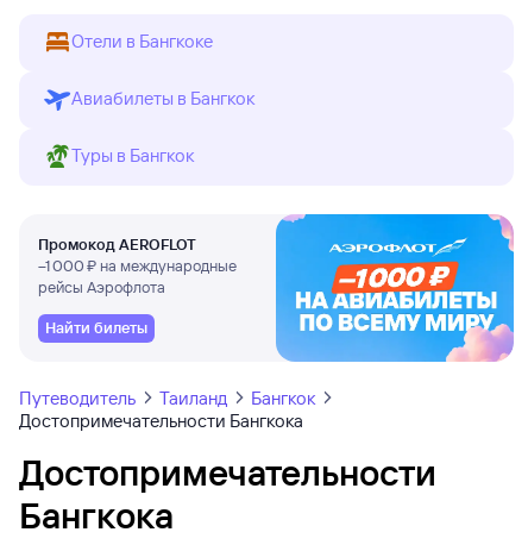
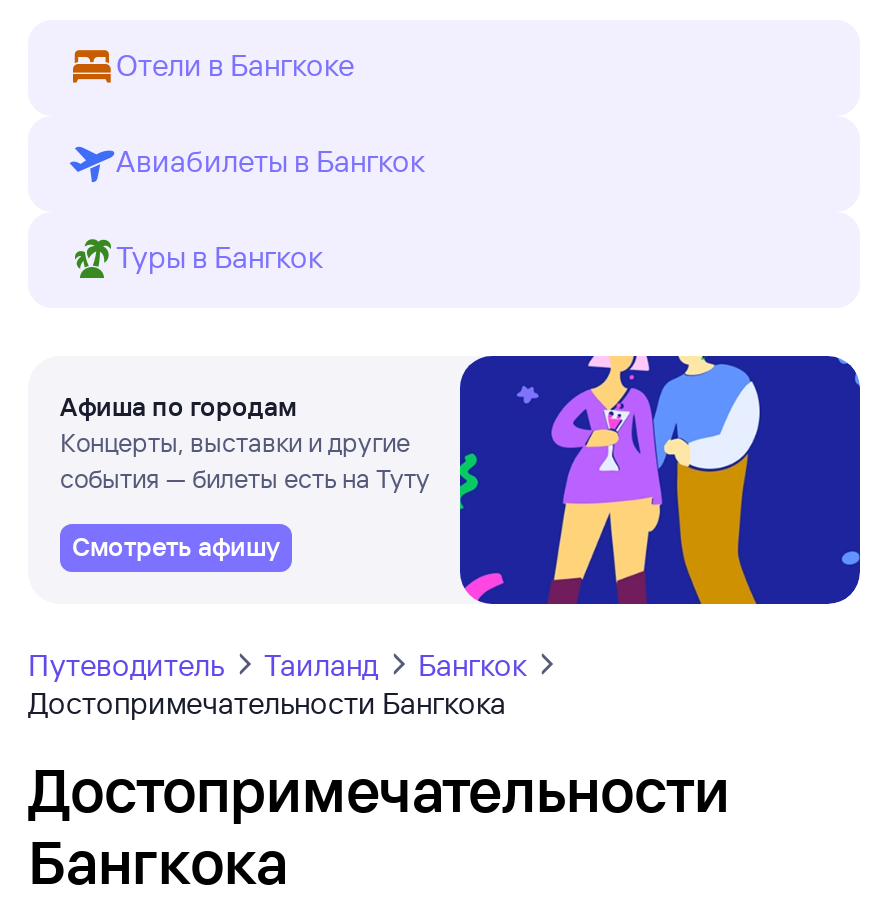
[38,213,515,363] [image] | Промокод AEROFLOT | –1 000 ₽ на международные | рейсы Аэрофлота -> [60,354,862,606] [image] | Афиша по городам | Концерты, выставки и другие | события — билеты есть на Туту
[45,318,147,337] Найти билеты -> [72,530,280,562] Смотреть афишу

